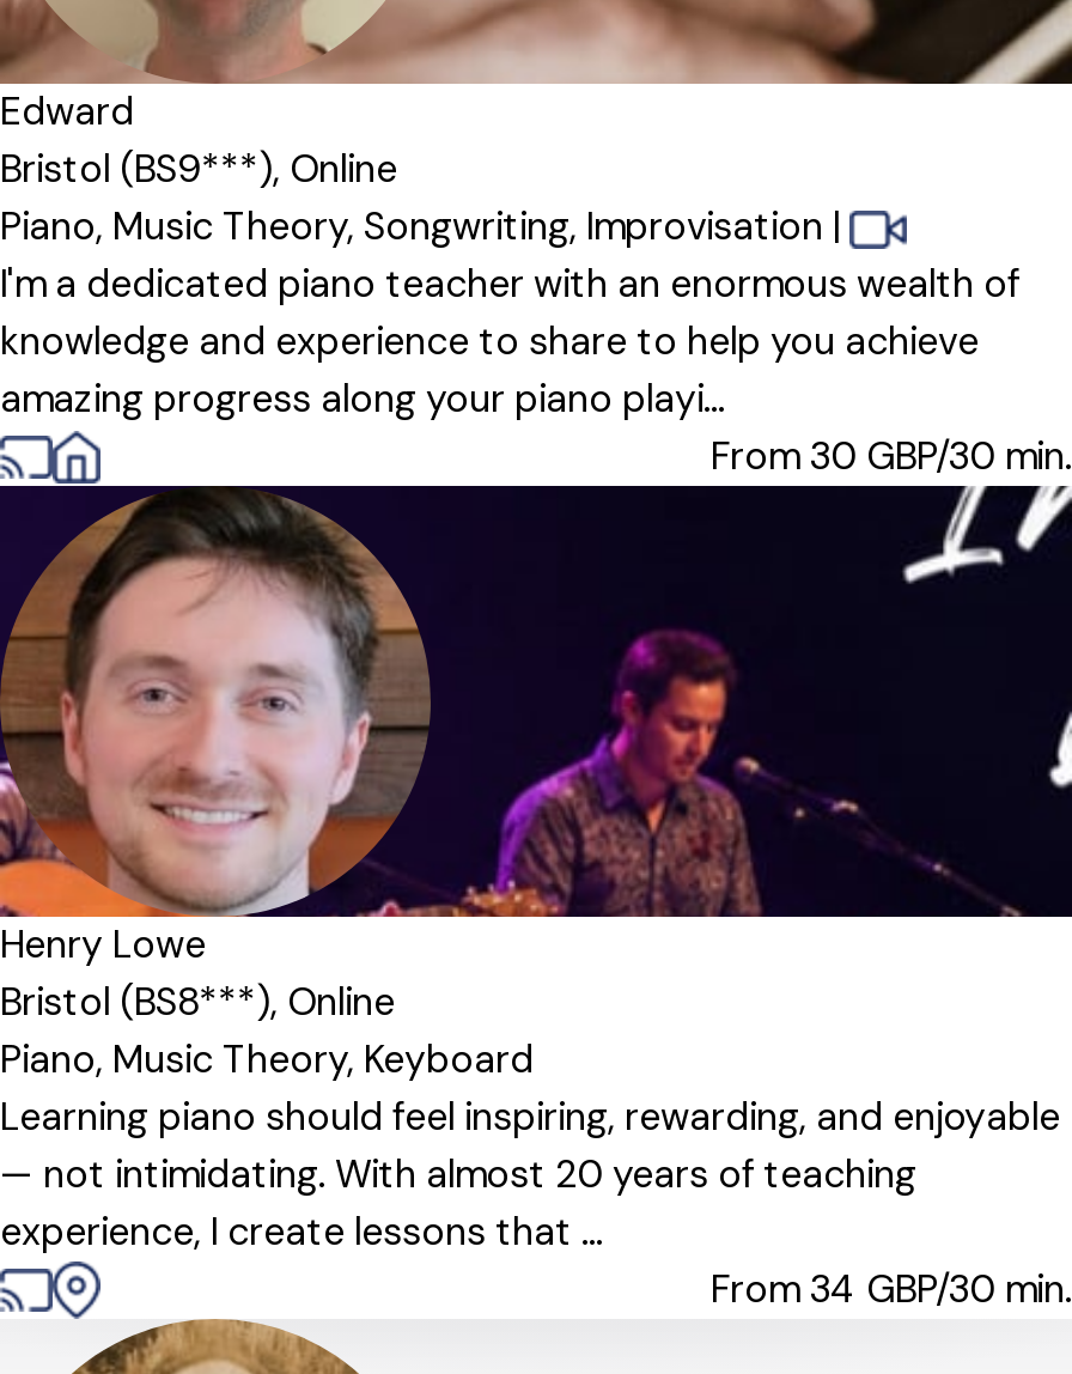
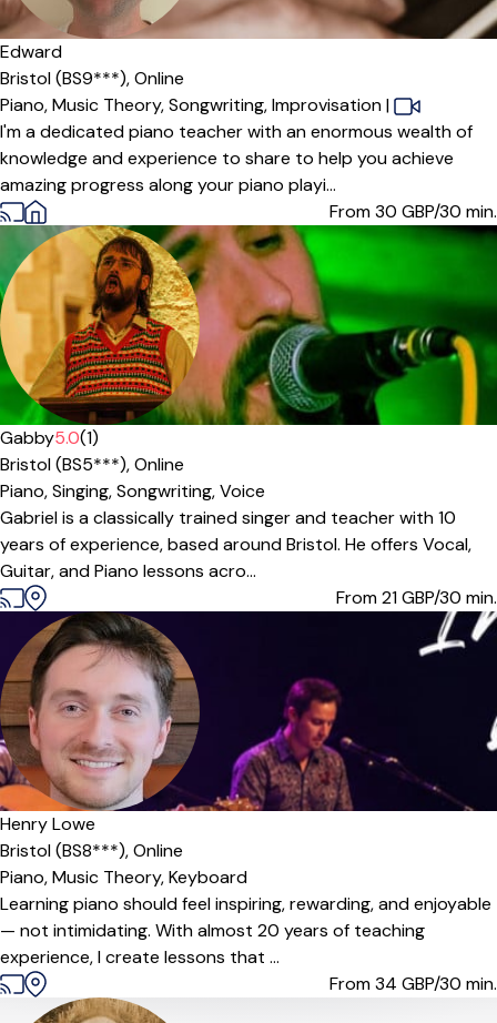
none -> [0,224,497,609] [image] | Gabby5.0(1) | Bristol (BS5***), Online | Piano, Singing, Songwriting, Voice | Gabriel is a classically trained singer and teacher with 10 | years of experience, based around Bristol. He offers Vocal, | Guitar, and Piano lessons acro... | From 21 GBP/30 min.

